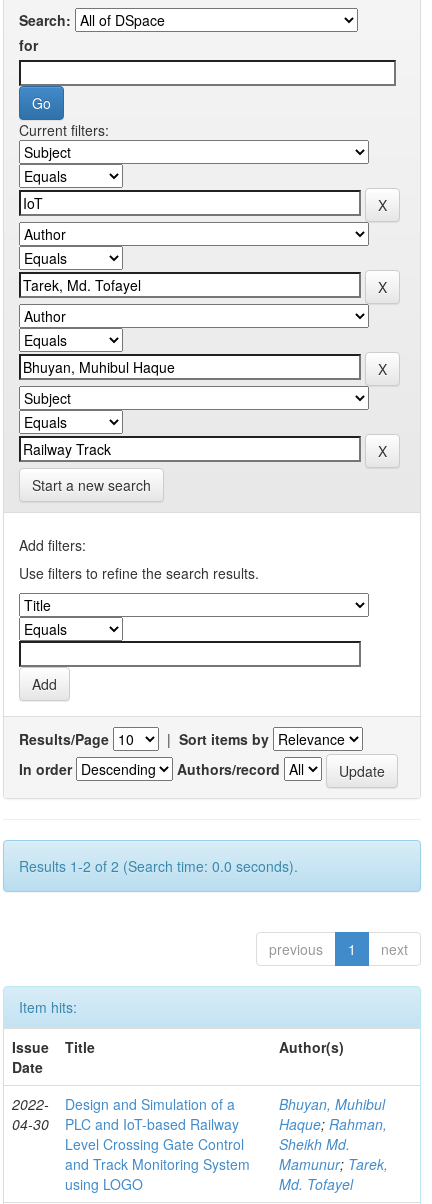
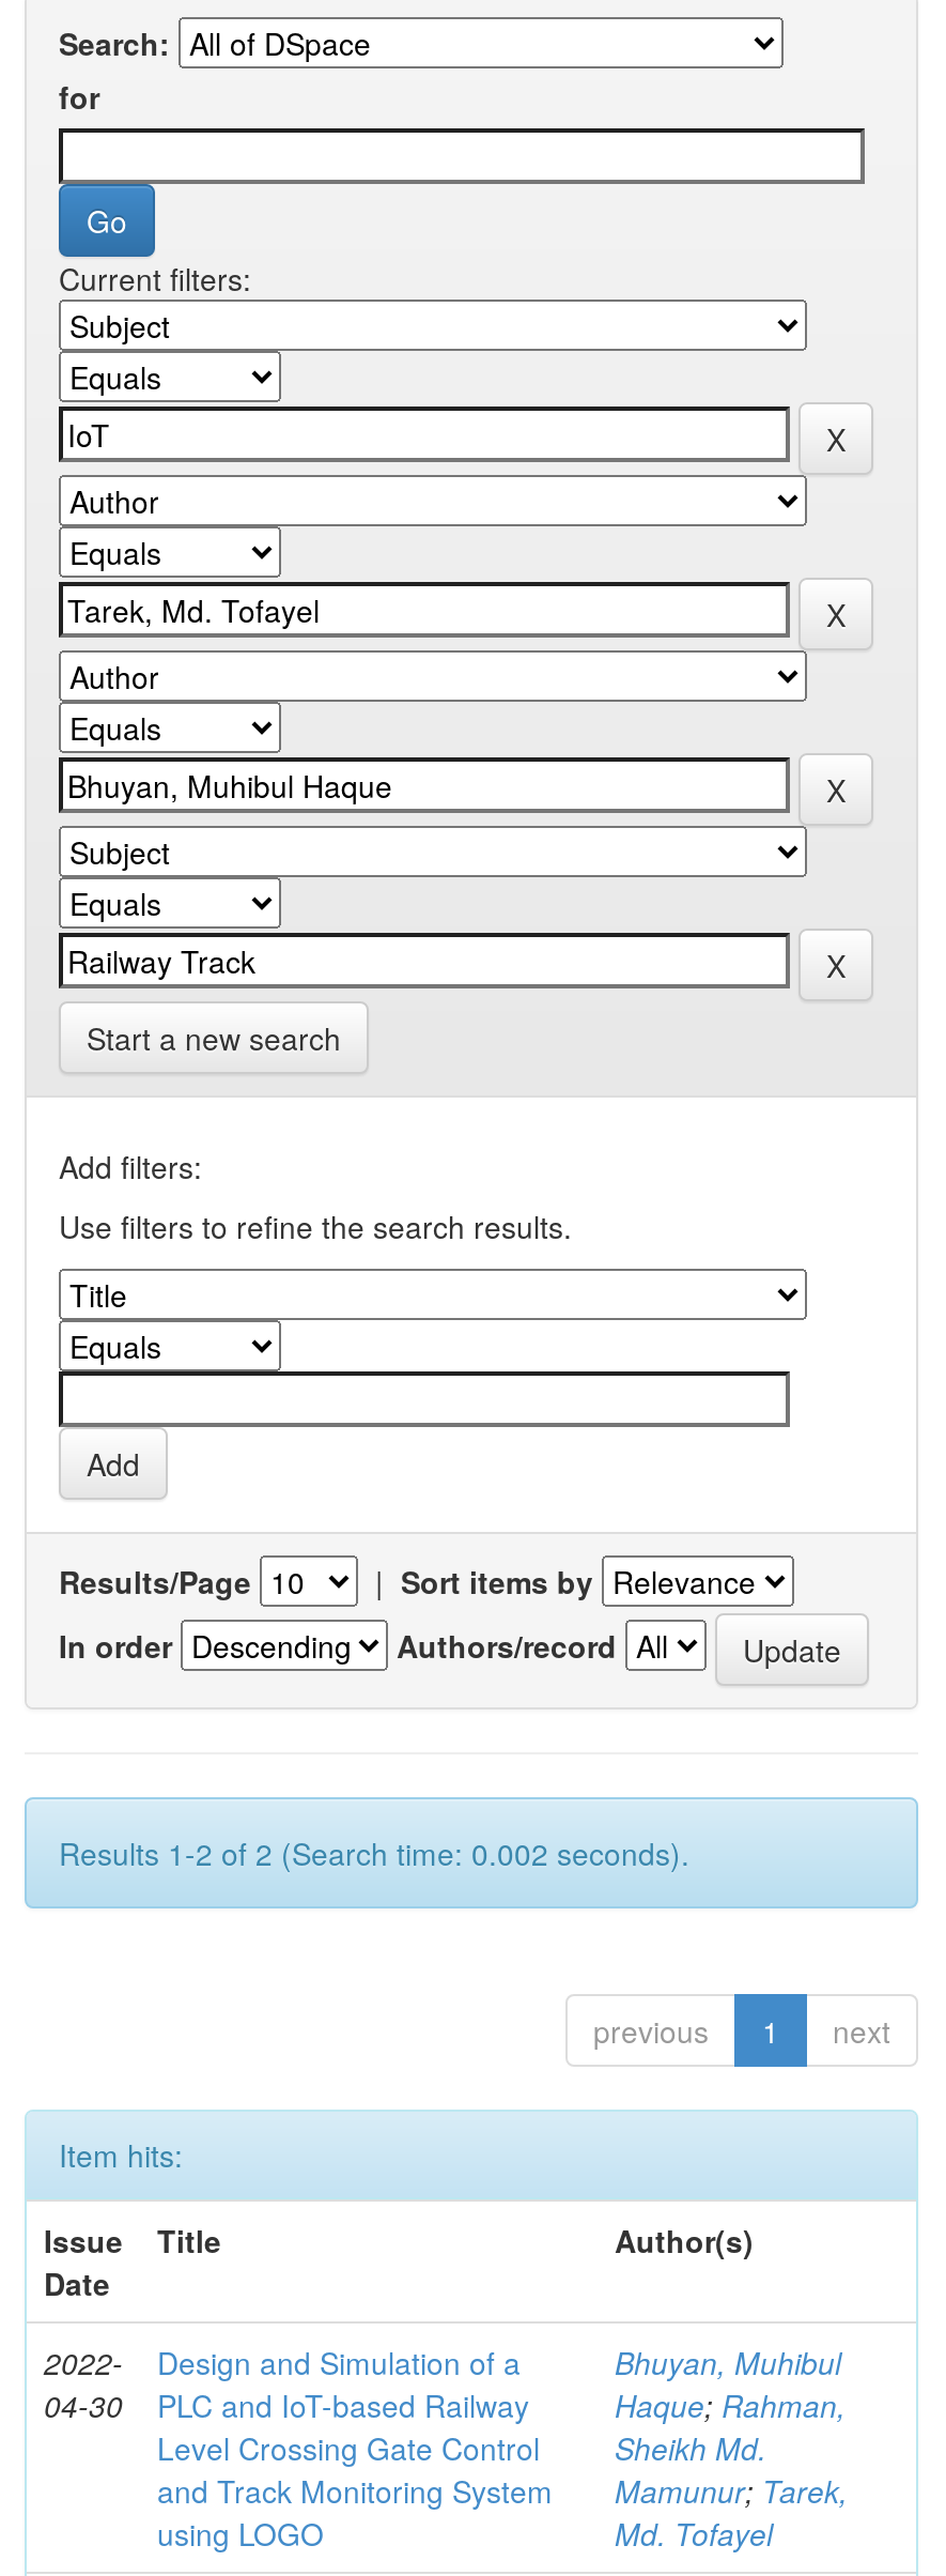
[19,856,298,876] Results 1-2 of 2 (Search time: 0.0 seconds). -> [59,1831,689,1874] Results 1-2 of 2 (Search time: 0.002 seconds).

